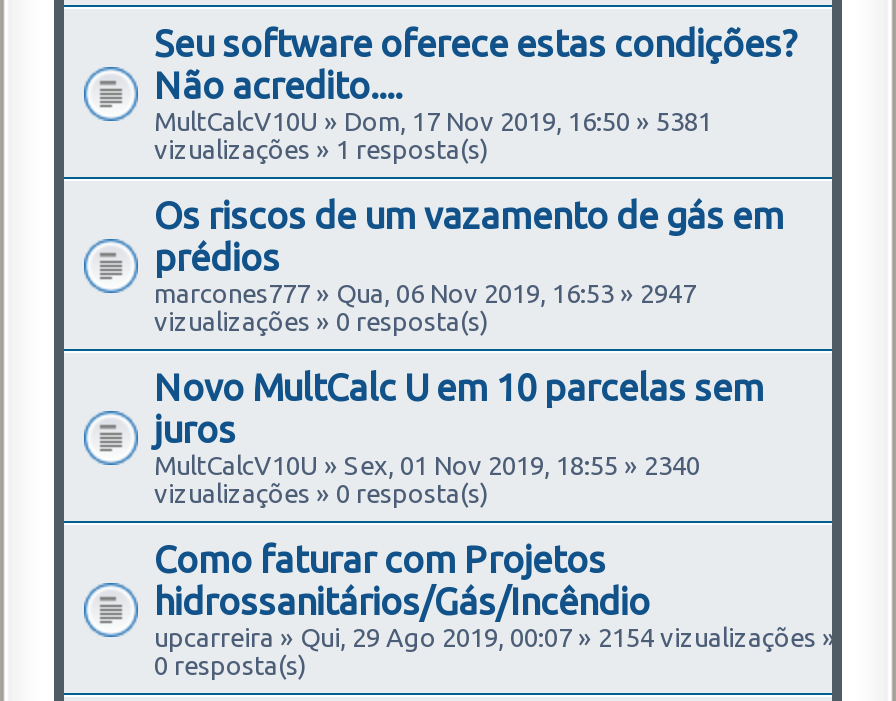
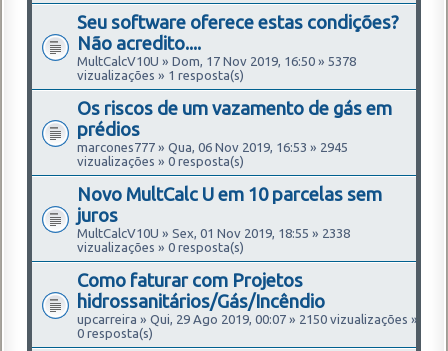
[154,106,712,134] MultCalcV10U » Dom, 17 Nov 2019, 16:50 » 5381 -> [77,54,356,68] MultCalcV10U » Dom, 17 Nov 2019, 16:50 » 5378
[154,278,696,306] marcones777 » Qua, 06 Nov 2019, 16:53 » 2947 -> [77,140,348,154] marcones777 » Qua, 06 Nov 2019, 16:53 » 2945
[154,450,700,478] MultCalcV10U » Sex, 01 Nov 2019, 18:55 » 2340 -> [77,226,350,240] MultCalcV10U » Sex, 01 Nov 2019, 18:55 » 2338
[154,622,836,650] upcarreira » Qui, 29 Ago 2019, 00:07 » 2154 vizualizações » -> [77,312,418,326] upcarreira » Qui, 29 Ago 2019, 00:07 » 2150 vizualizações »

